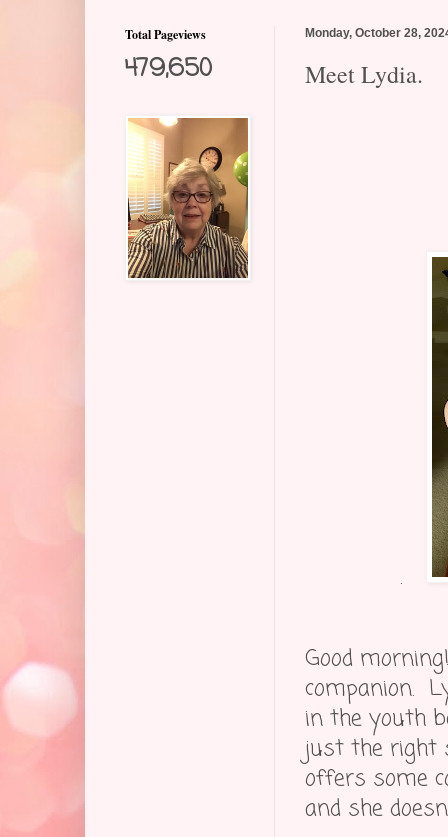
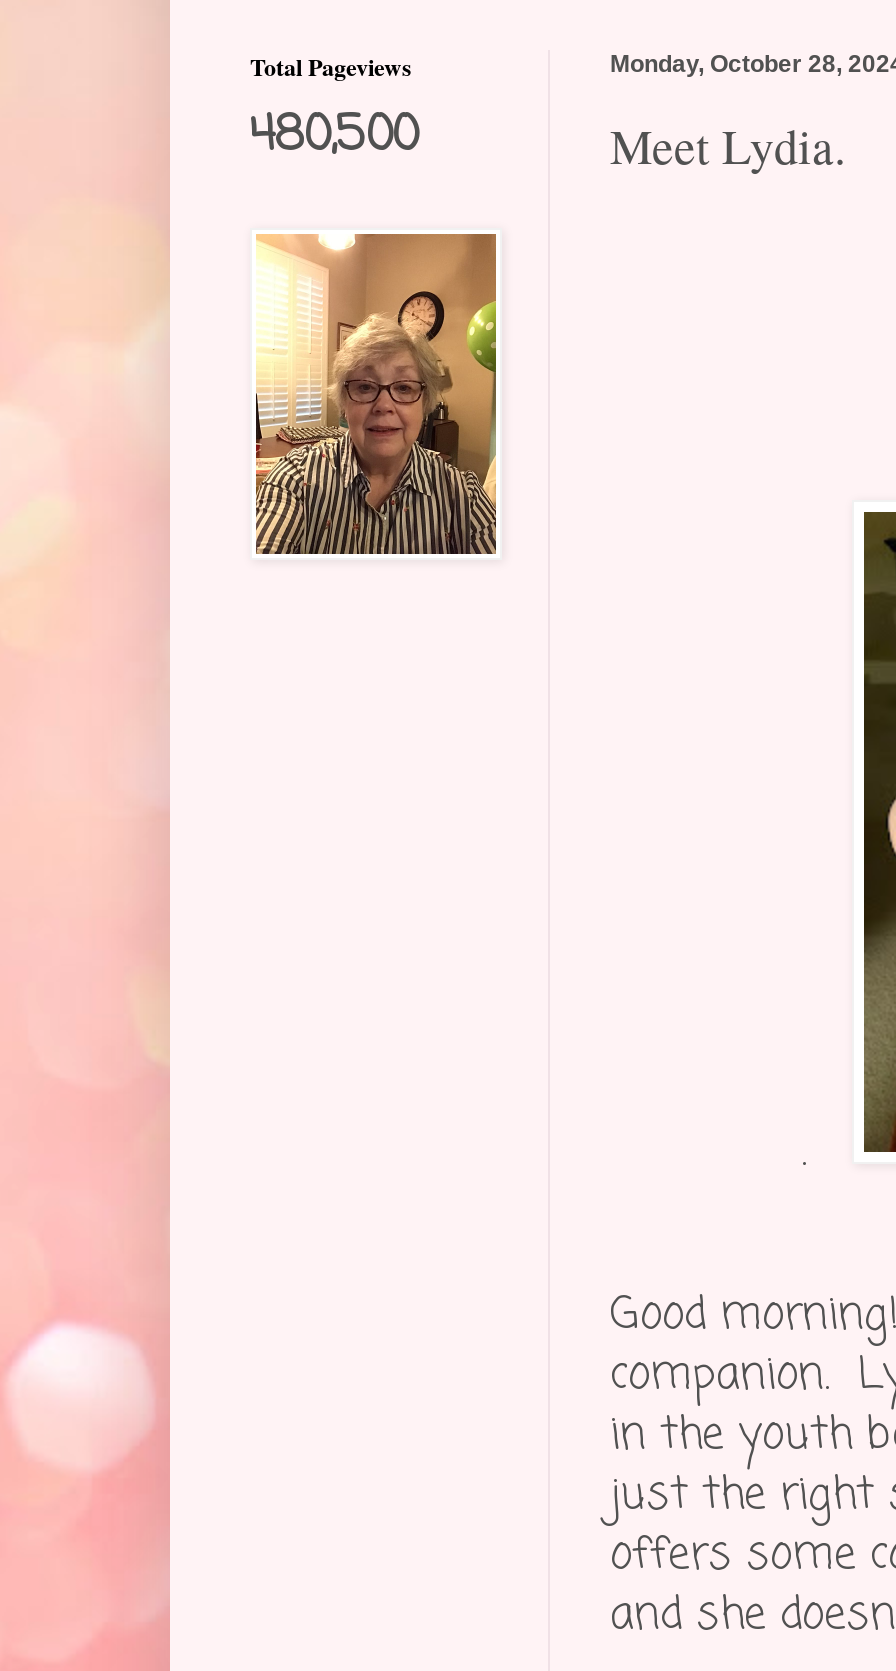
[125,51,212,88] 479,650 -> [250,100,418,174] 480,500

